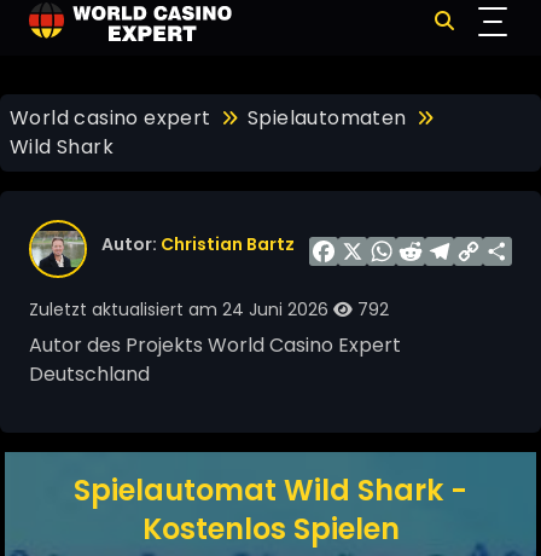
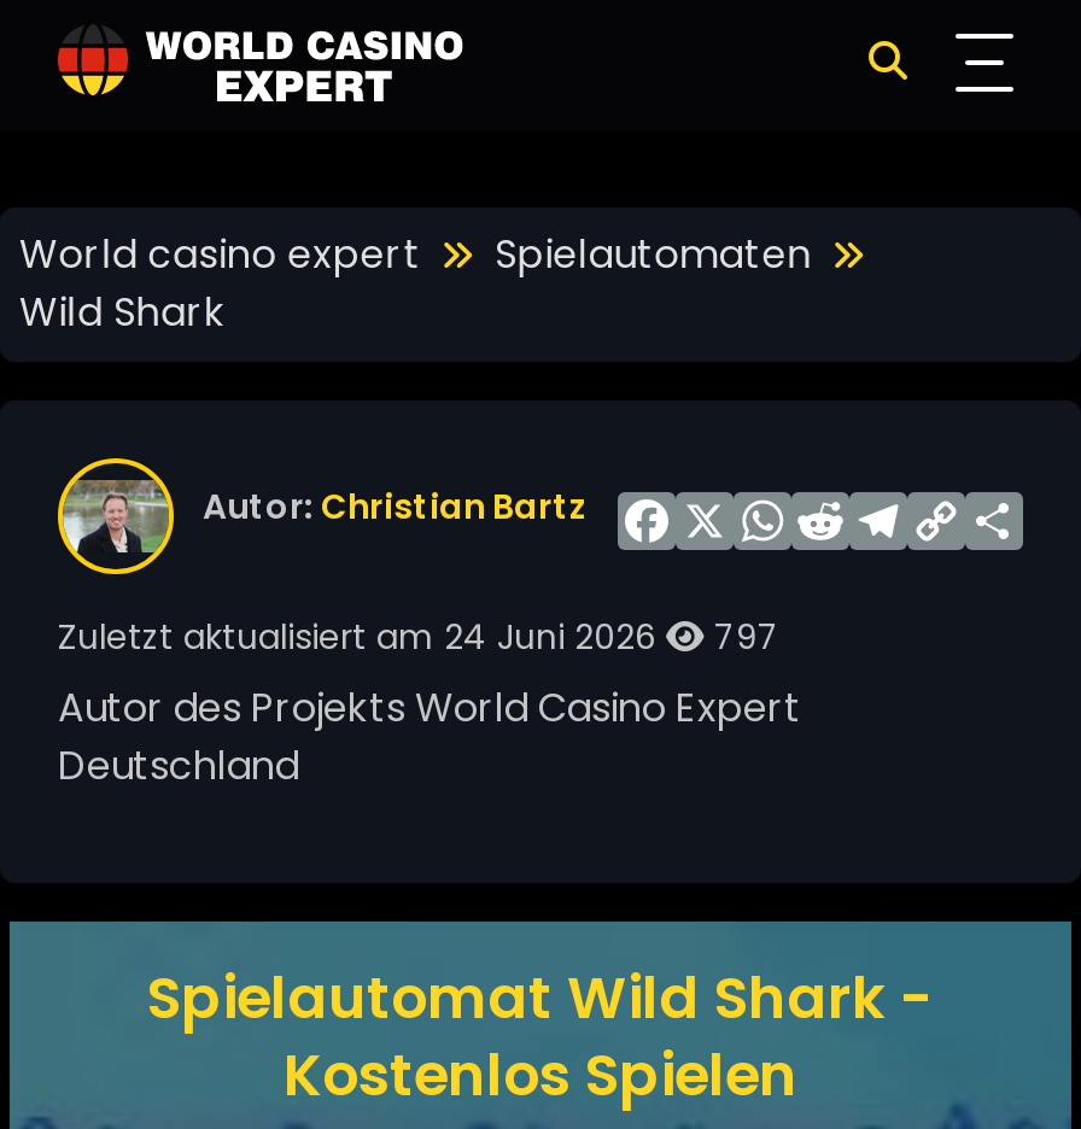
[29,297,389,322] Zuletzt aktualisiert am 24 Juni 2026 792 -> [58,613,779,661] Zuletzt aktualisiert am 24 Juni 2026 797

